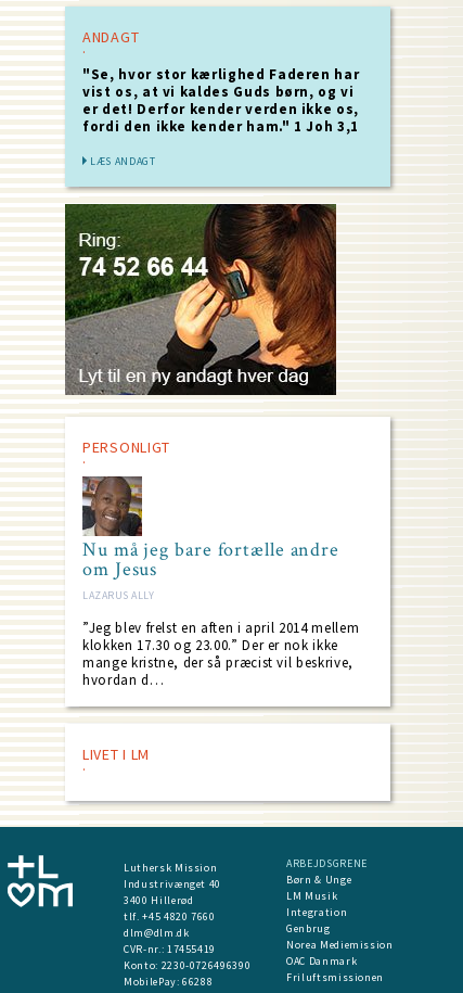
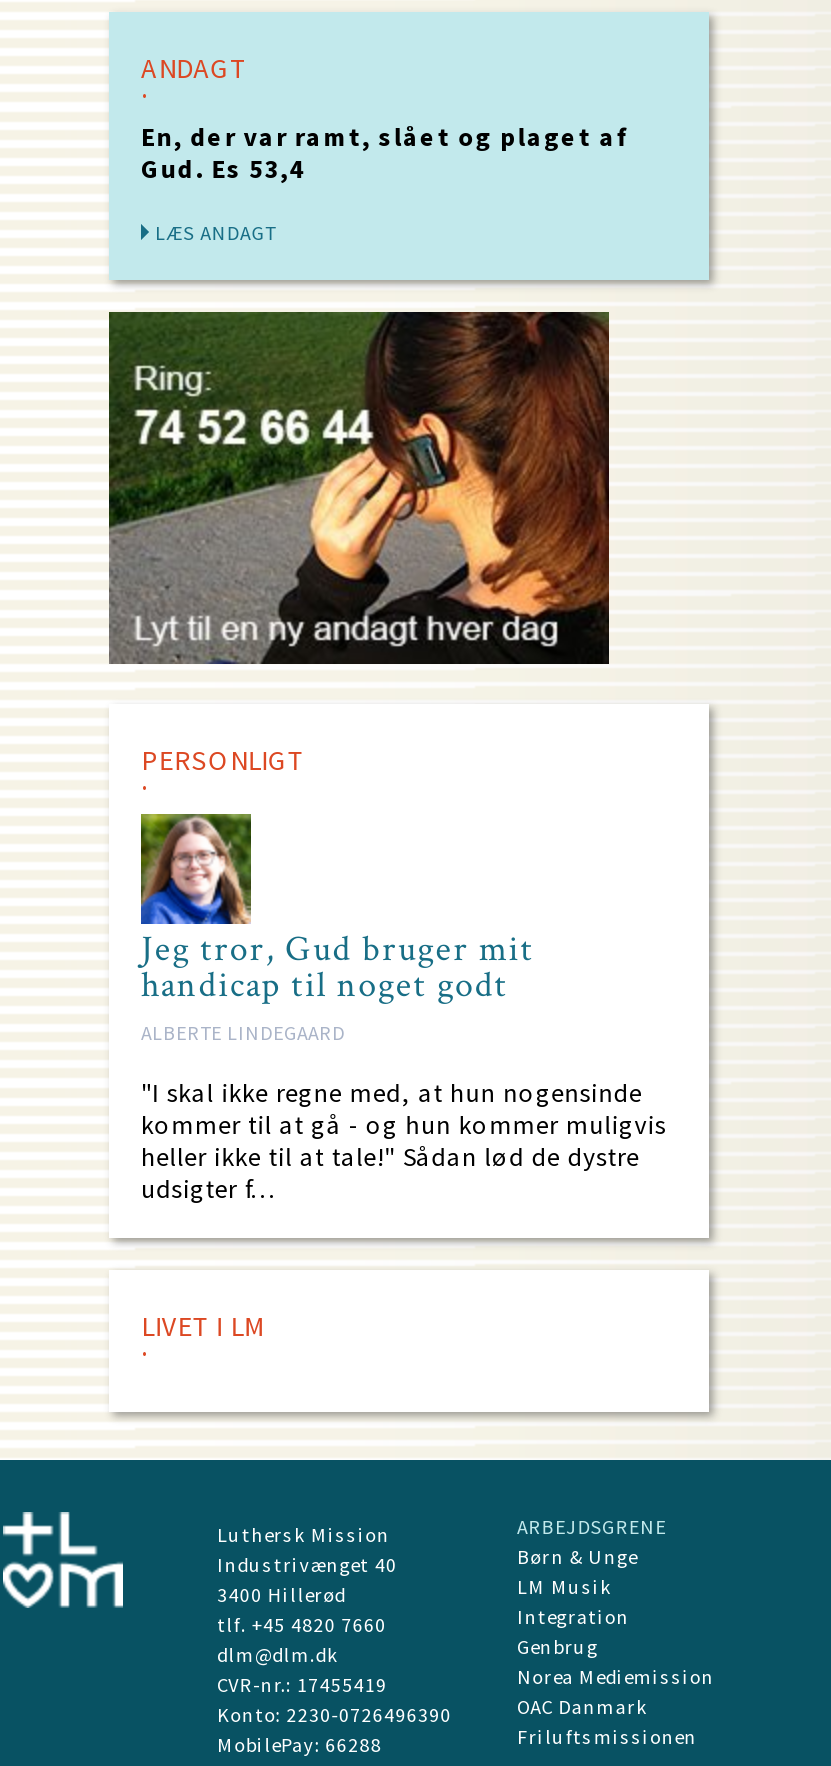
[82,65,359,136] "Se, hvor stor kærlighed Faderen har | vist os, at vi kaldes Guds børn, og vi | er det! Derfor kender verden ikke os, | fordi den ikke kender ham." 1 Joh 3,1 -> [141,120,630,186] En, der var ramt, slået og plaget af | Gud. Es 53,4
[82,476,339,602] [image] | Nu må jeg bare fortælle andre | om Jesus | LAZARUS ALLY -> [139,814,534,1046] [image] | Jeg tror, Gud bruger mit | handicap til noget godt | ALBERTE LINDEGAARD
[82,619,359,689] ”Jeg blev frelst en aften i april 2014 mellem | klokken 17.30 og 23.00.” Der er nok ikke | mange kristne, der så præcist vil beskrive, | hvordan d… -> [141,1076,666,1206] "I skal ikke regne med, at hun nogensinde | kommer til at gå - og hun kommer muligvis | heller ikke til at tale!" Sådan lød de dystre | udsigter f…

